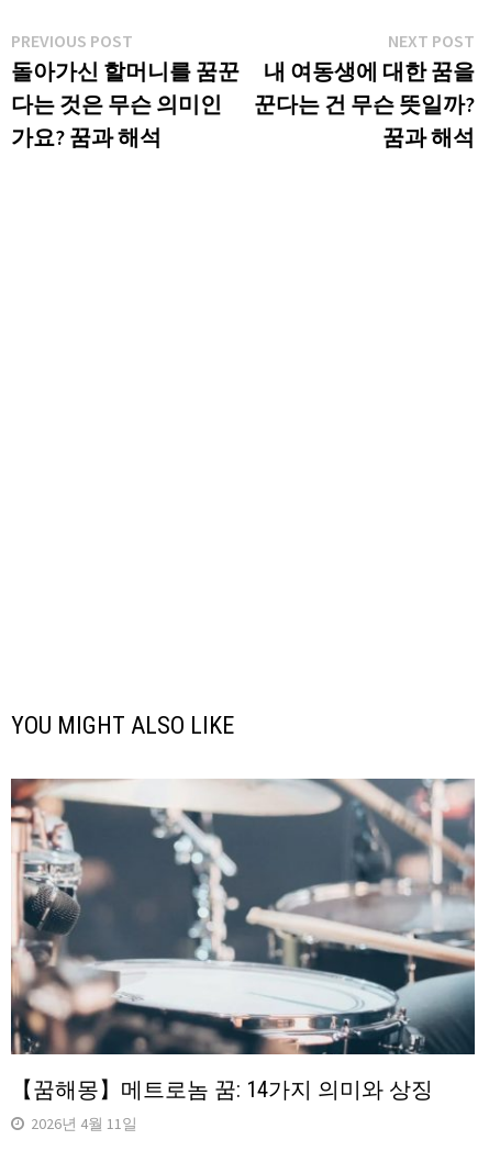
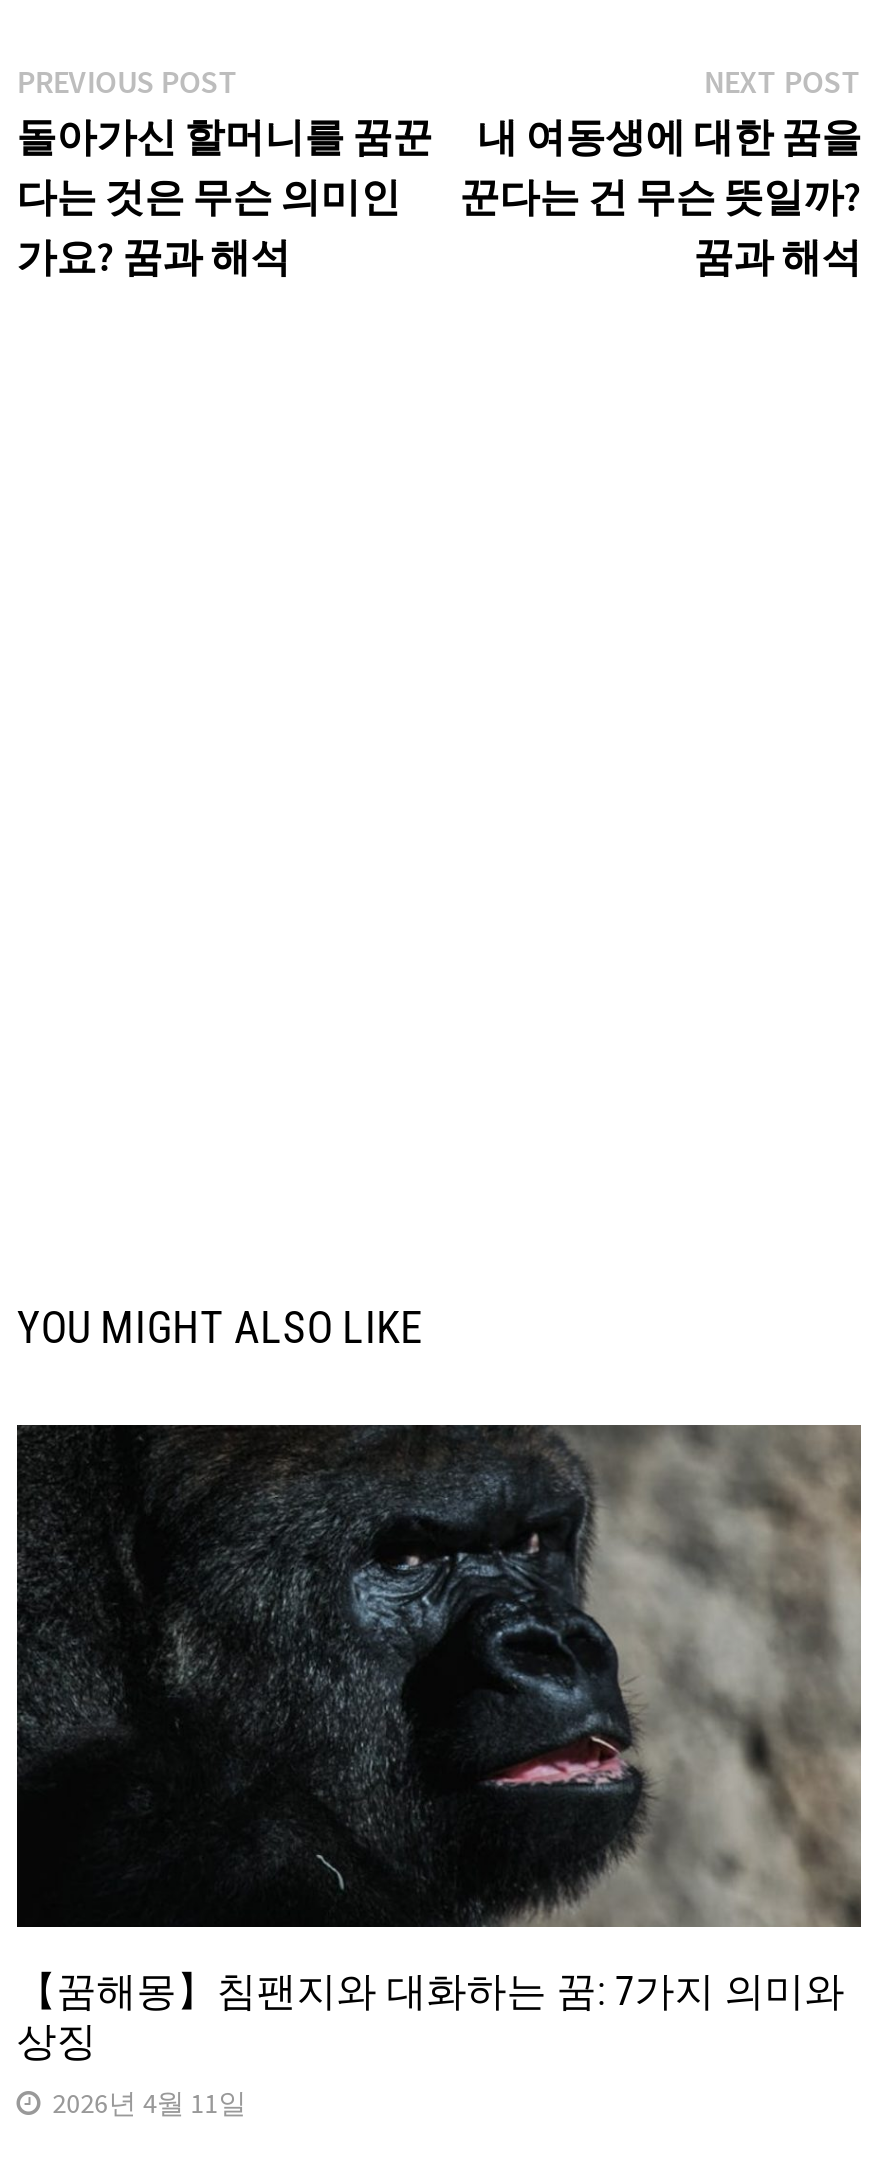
[10,778,476,1103] [image] | 【꿈해몽】메트로놈 꿈: 14가지 의미와 상징 -> [15,1423,861,2065] [image] | 【꿈해몽】침팬지와 대화하는 꿈: 7가지 의미와 | 상징

